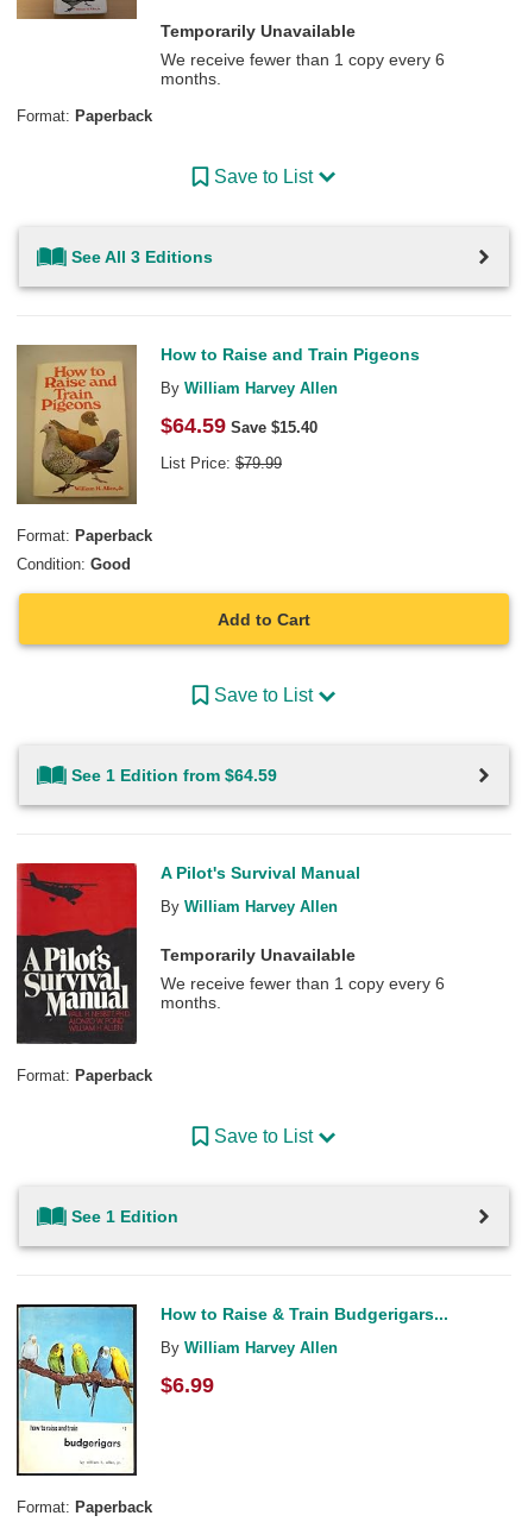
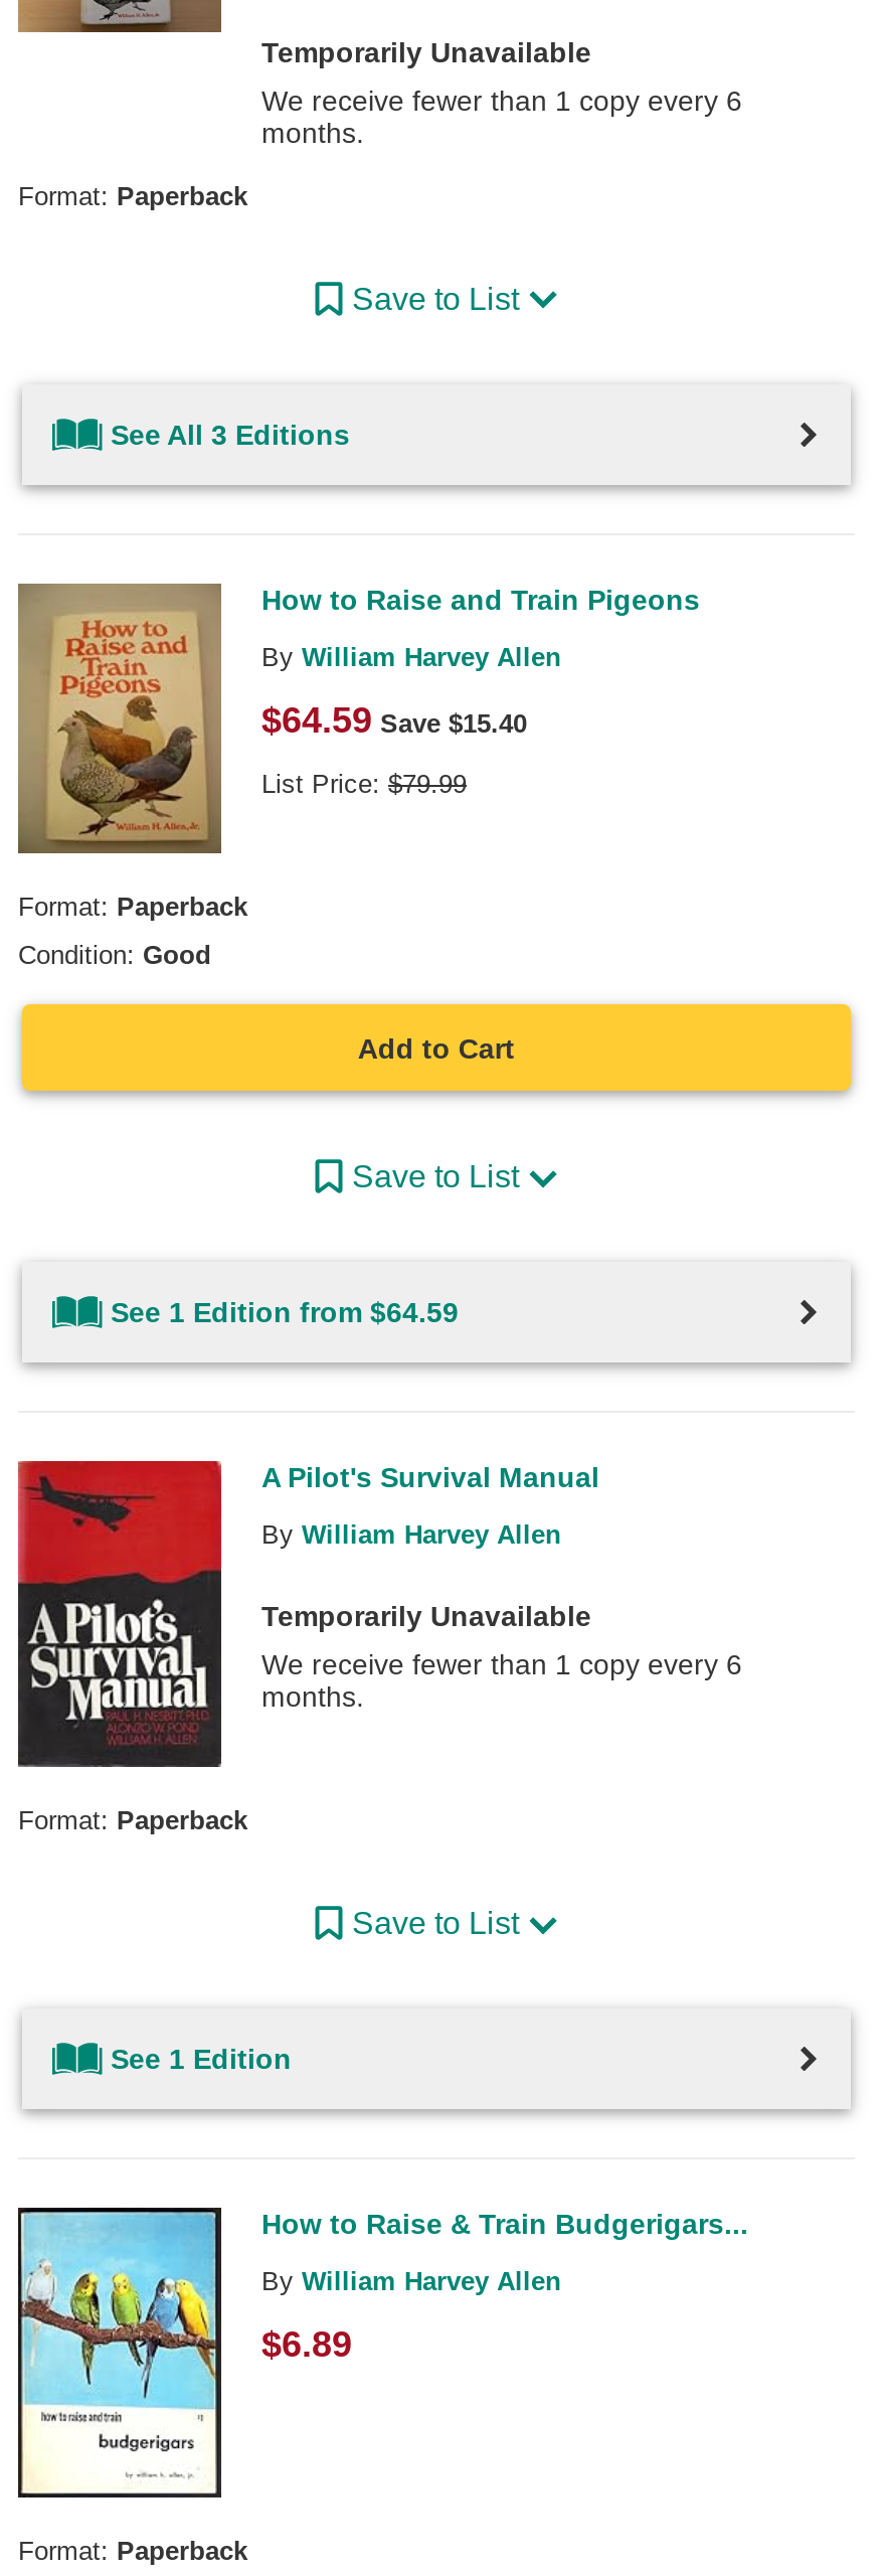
[161,1373,214,1397] $6.99 -> [261,2325,352,2365] $6.89

